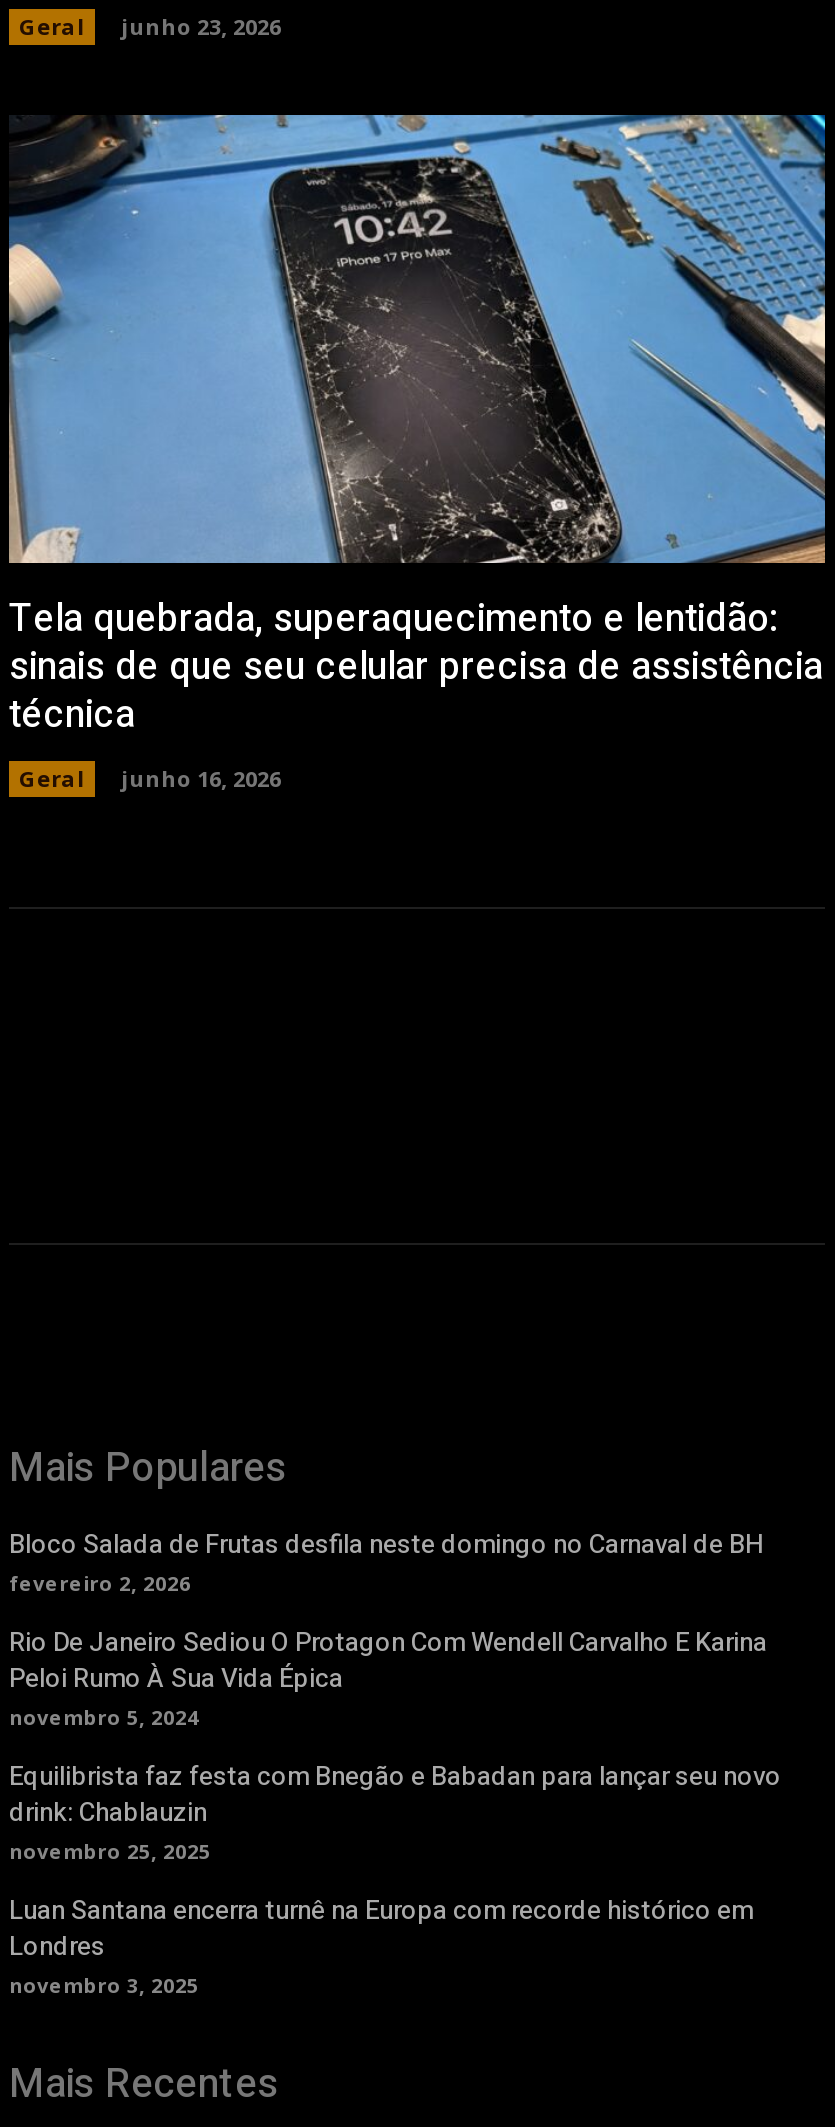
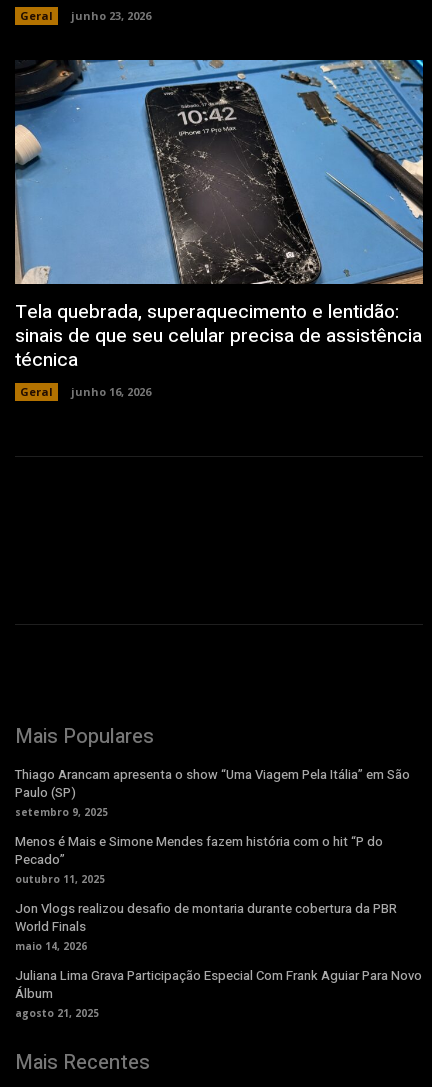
[9,1525,763,1597] Bloco Salada de Frutas desfila neste domingo no Carnaval de BH | fevereiro 2, 2026 -> [15,765,410,819] Thiago Arancam apresenta o show “Uma Viagem Pela Itália” em São | Paulo (SP) | setembro 9, 2025
[9,1623,767,1731] Rio De Janeiro Sediou O Protagon Com Wendell Carvalho E Karina | Peloi Rumo À Sua Vida Épica | novembro 5, 2024 -> [15,832,383,886] Menos é Mais e Simone Mendes fazem história com o hit “P do | Pecado” | outubro 11, 2025
[9,1757,781,1865] Equilibrista faz festa com Bnegão e Babadan para lançar seu novo | drink: Chablauzin | novembro 25, 2025 -> [15,899,397,953] Jon Vlogs realizou desafio de montaria durante cobertura da PBR | World Finals | maio 14, 2026
[9,1891,753,1999] Luan Santana encerra turnê na Europa com recorde histórico em | Londres | novembro 3, 2025 -> [15,966,422,1020] Juliana Lima Grava Participação Especial Com Frank Aguiar Para Novo | Álbum | agosto 21, 2025

